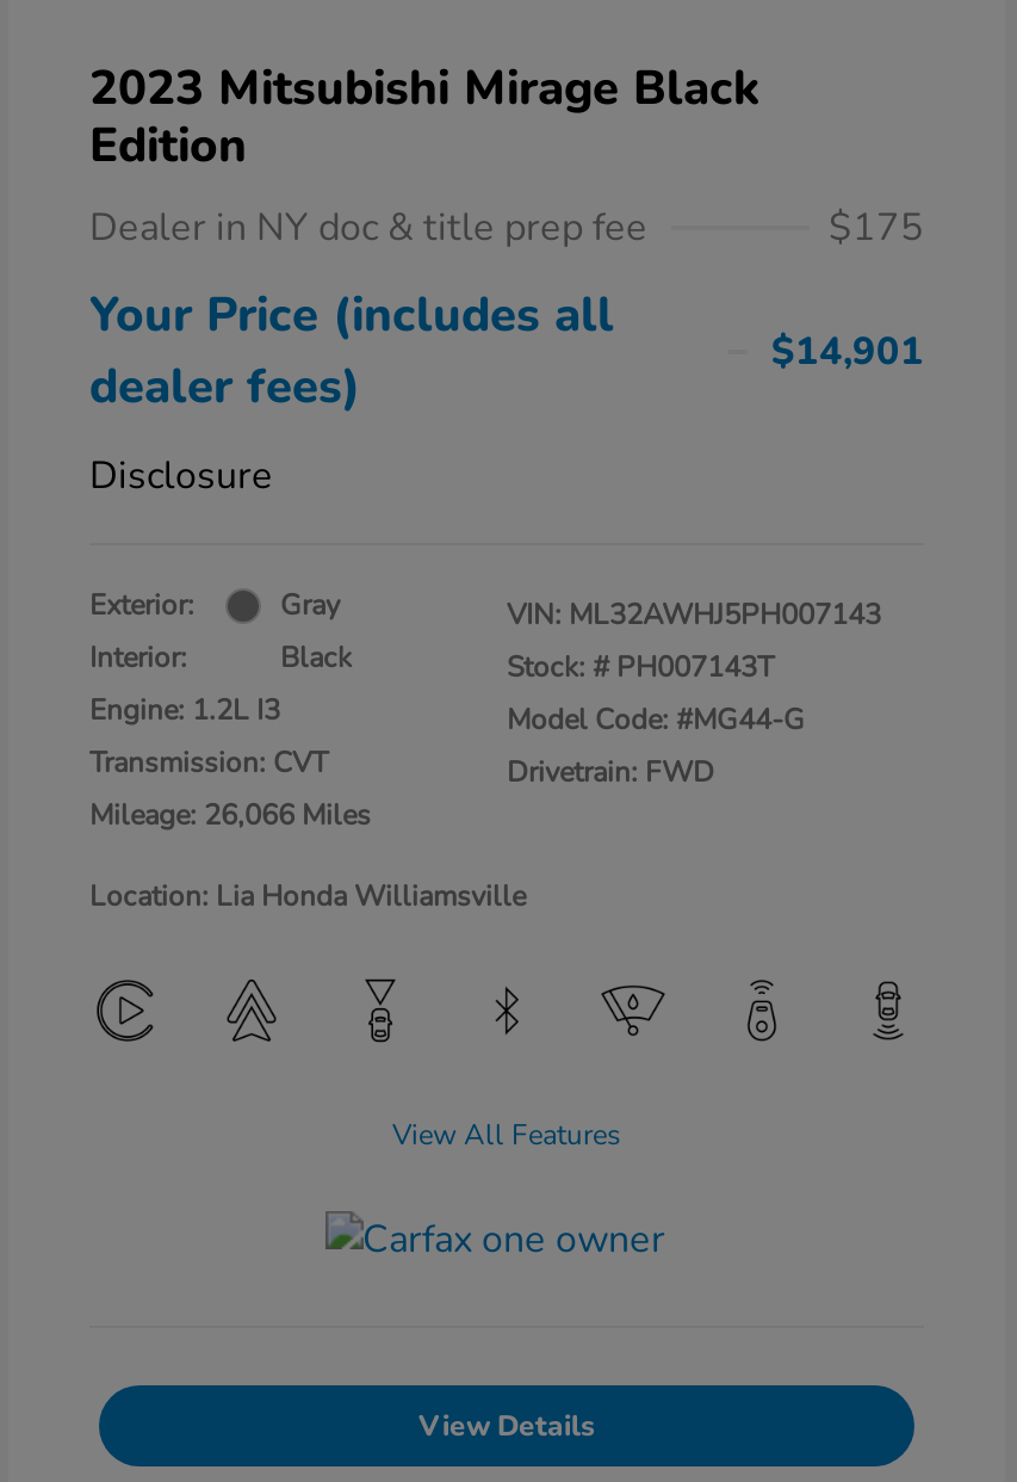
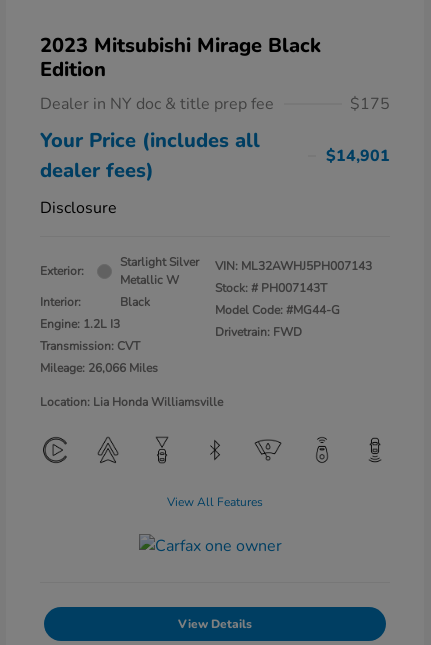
[280,586,340,624] Gray -> [120,254,199,288] Starlight Silver | Metallic W

